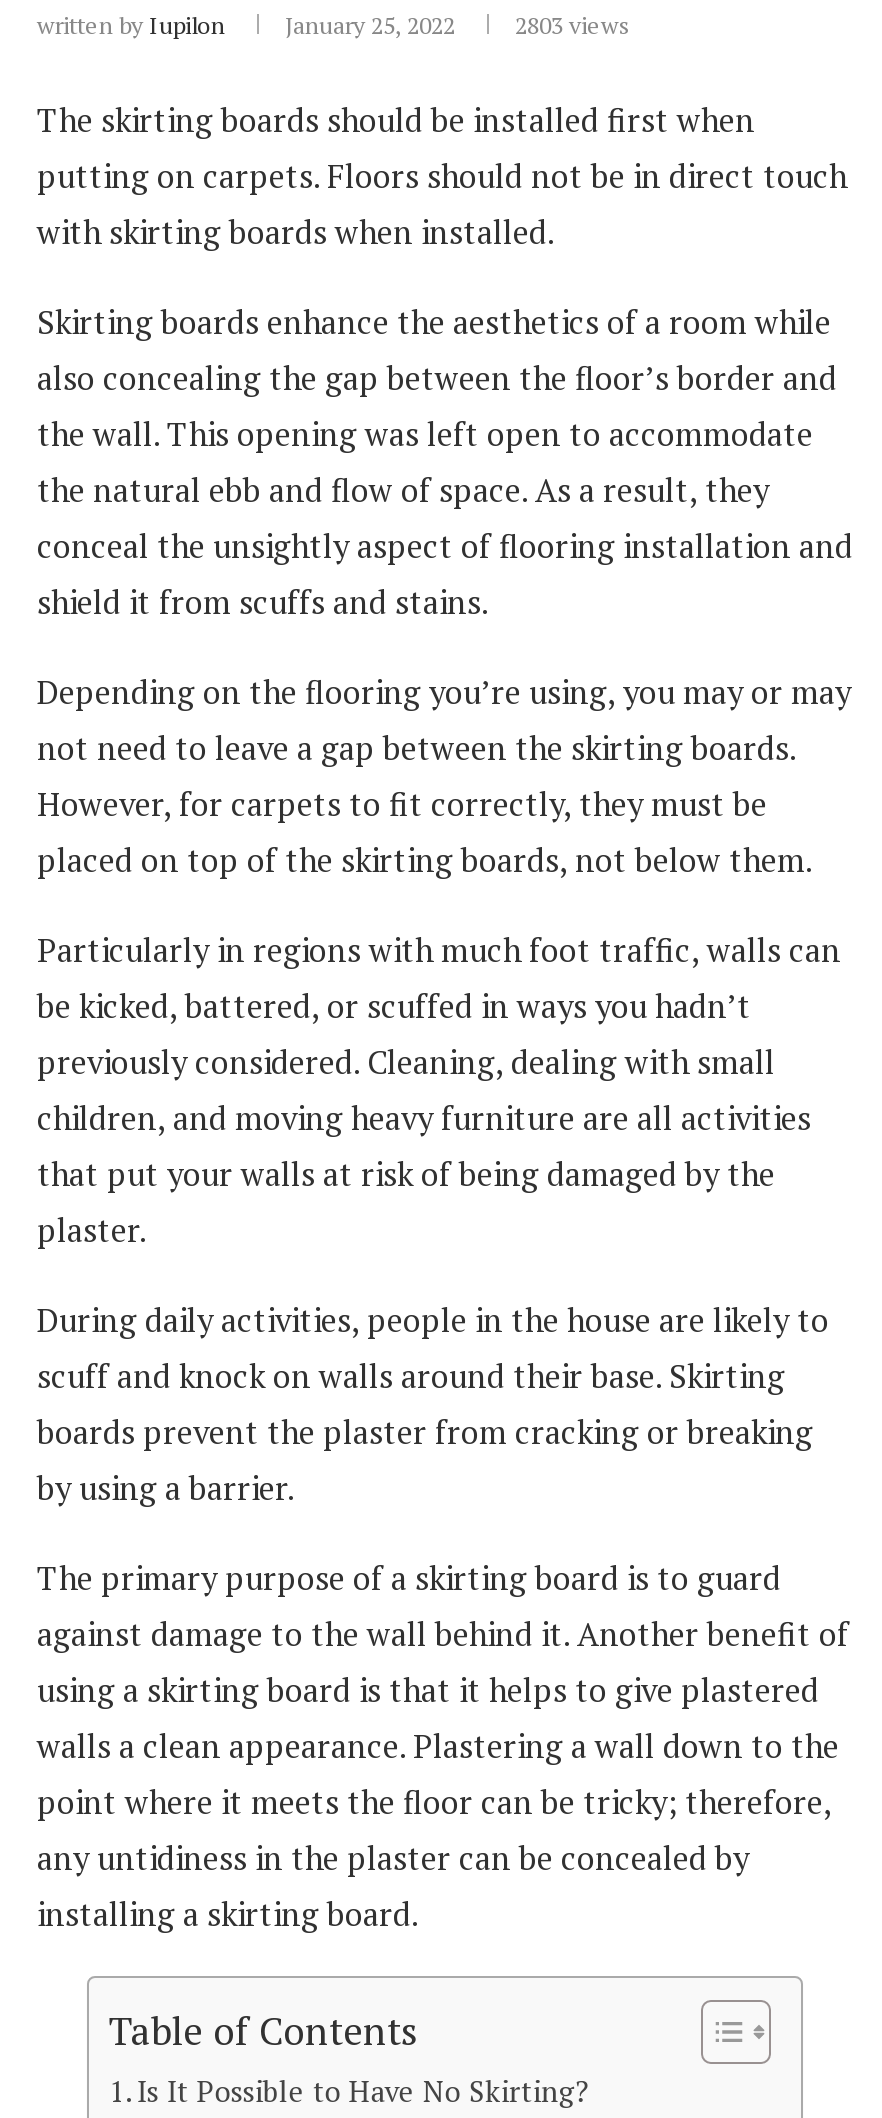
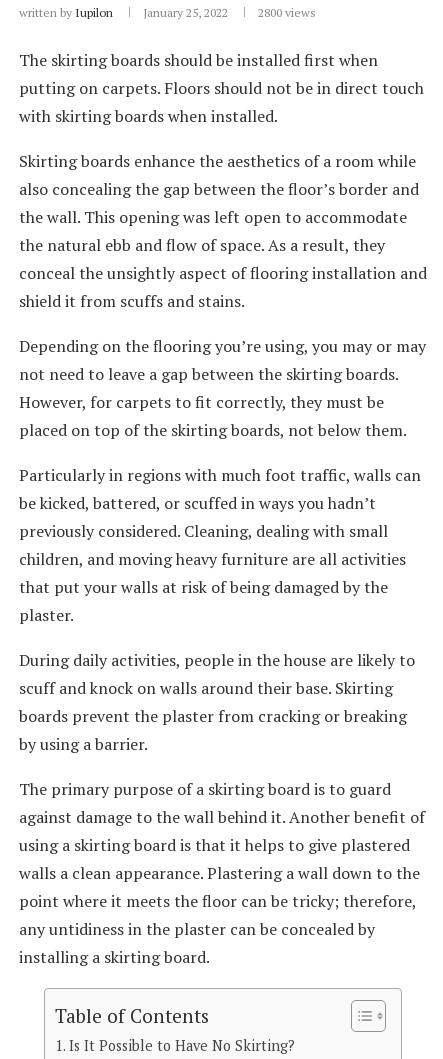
[37,10,631,40] written by Iupilon January 25, 2022 2803 views -> [19,5,316,20] written by Iupilon January 25, 2022 2800 views

